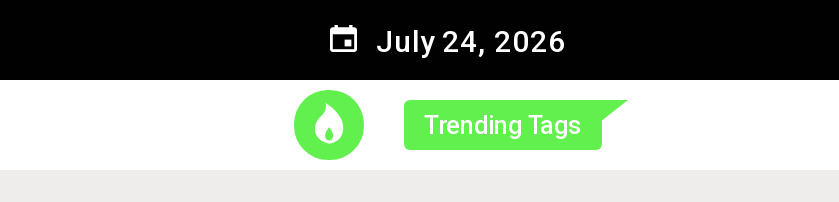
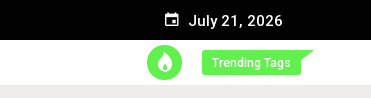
[368,24,566,60] July 24, 2026 -> [184,12,283,30] July 21, 2026

